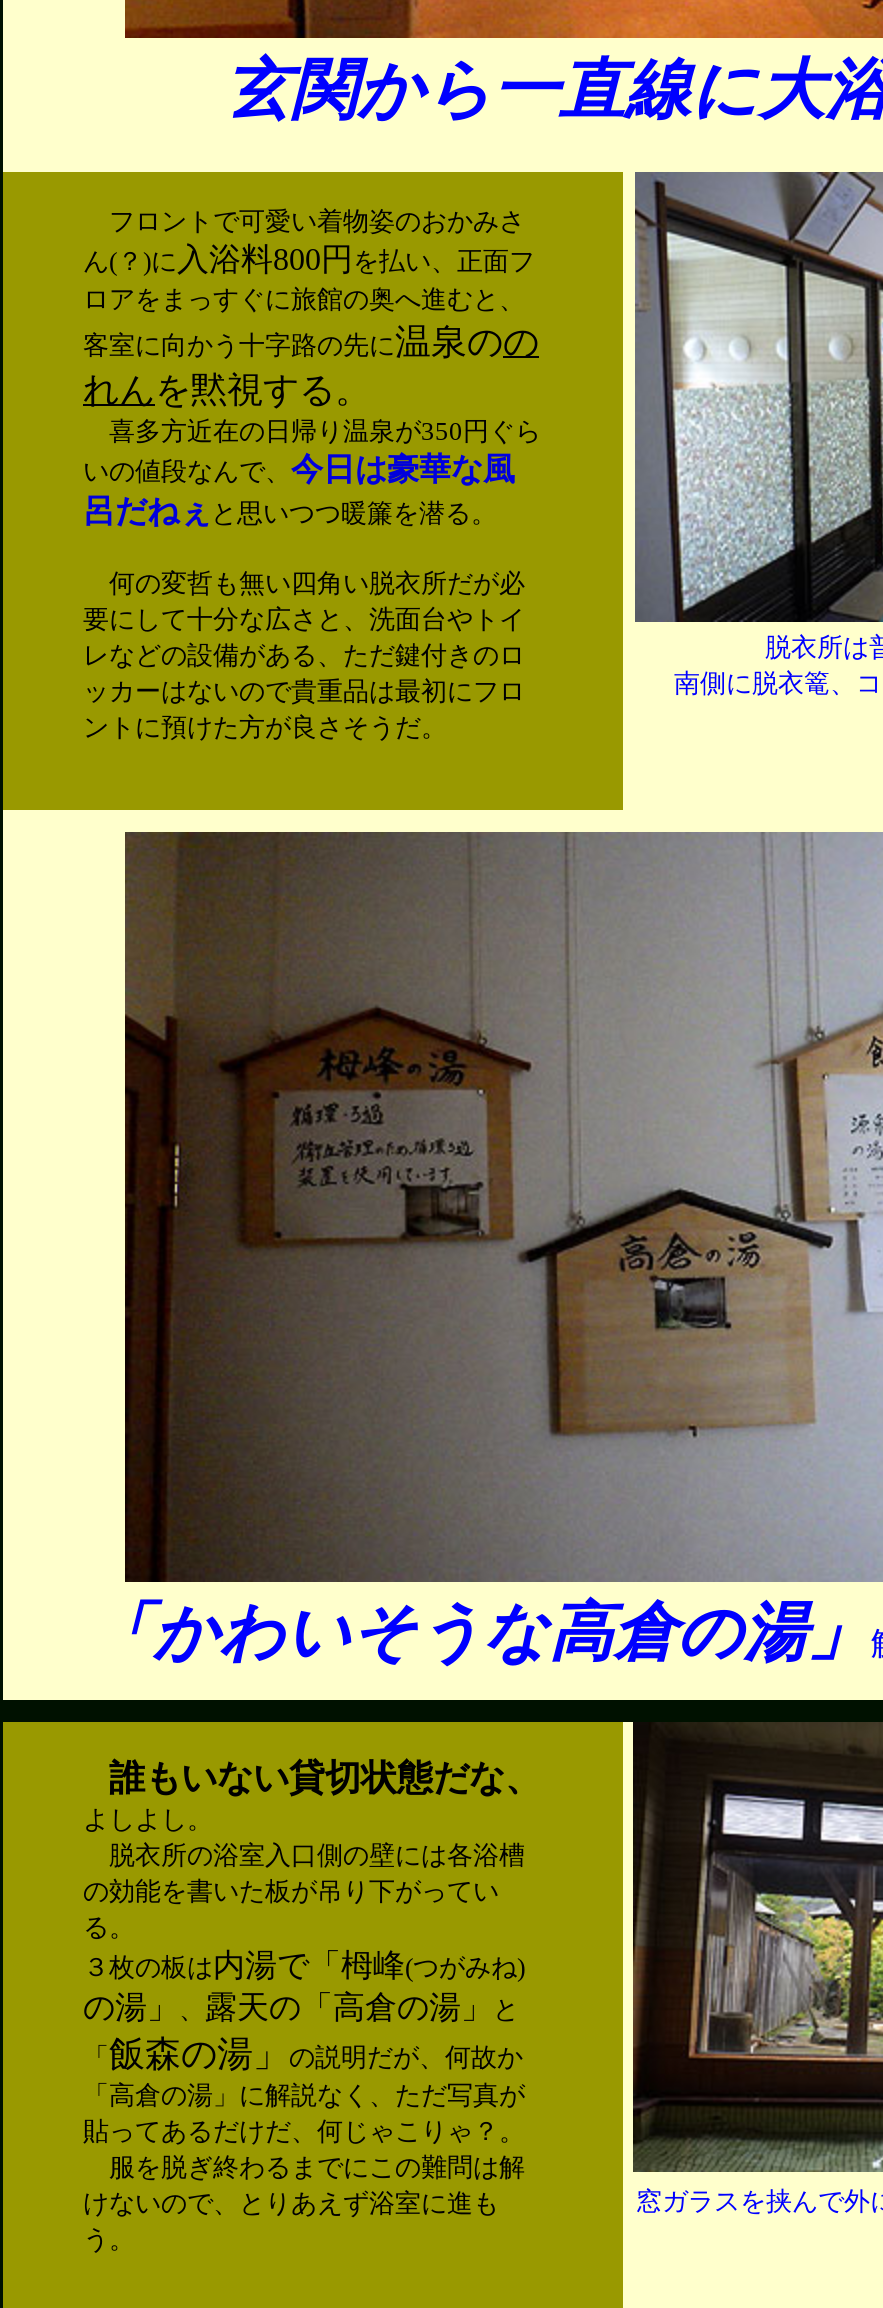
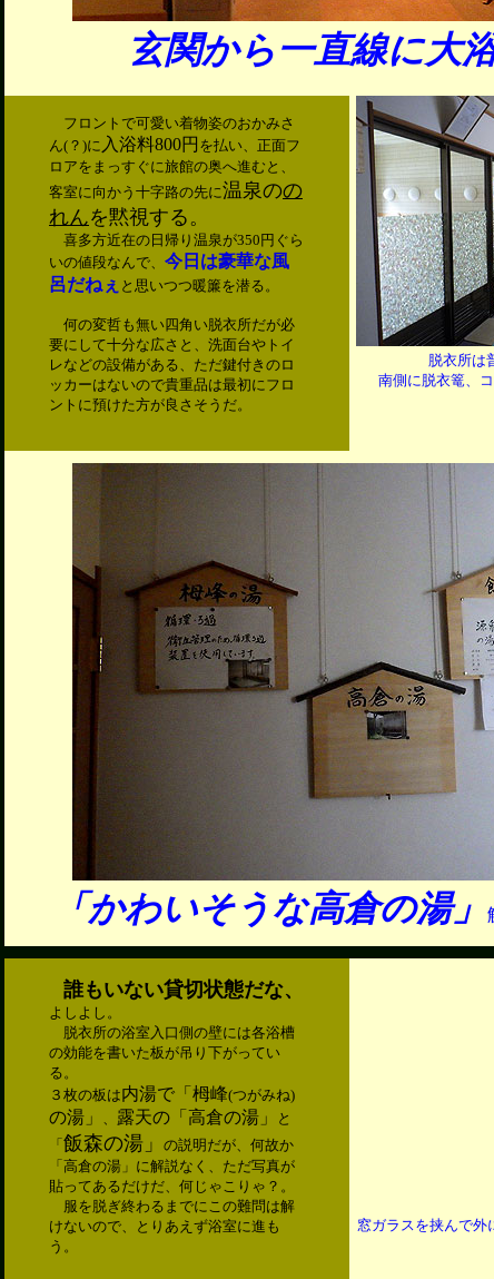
[631,1722,877,2174] [image] -> none

